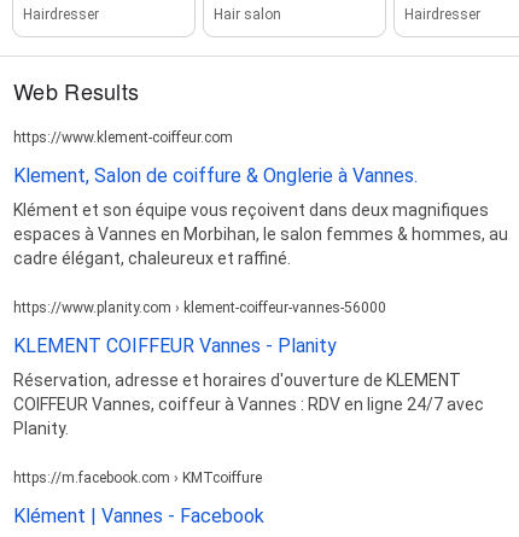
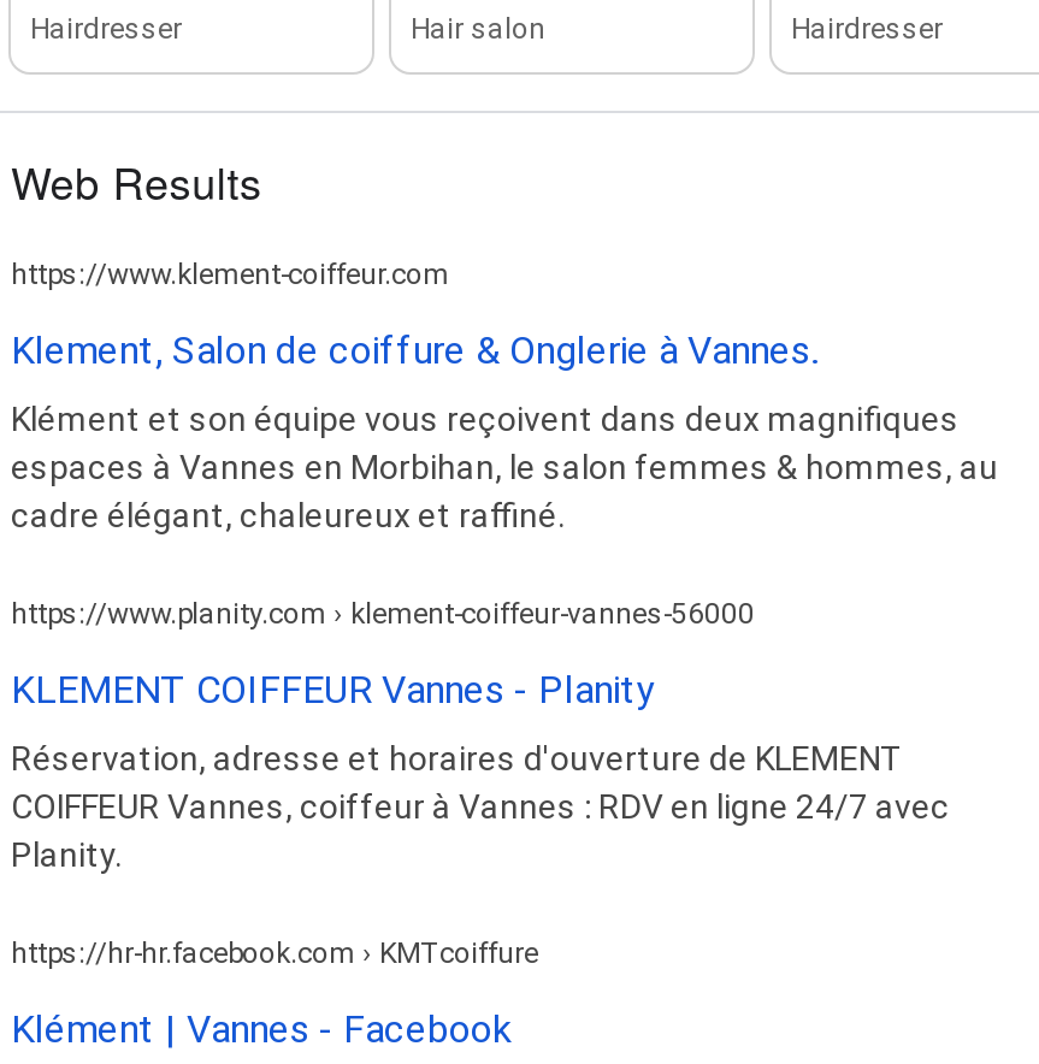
[13,469,262,486] https://m.facebook.com › KMTcoiffure -> [11,936,538,969] https://hr-hr.facebook.com › KMTcoiffure

